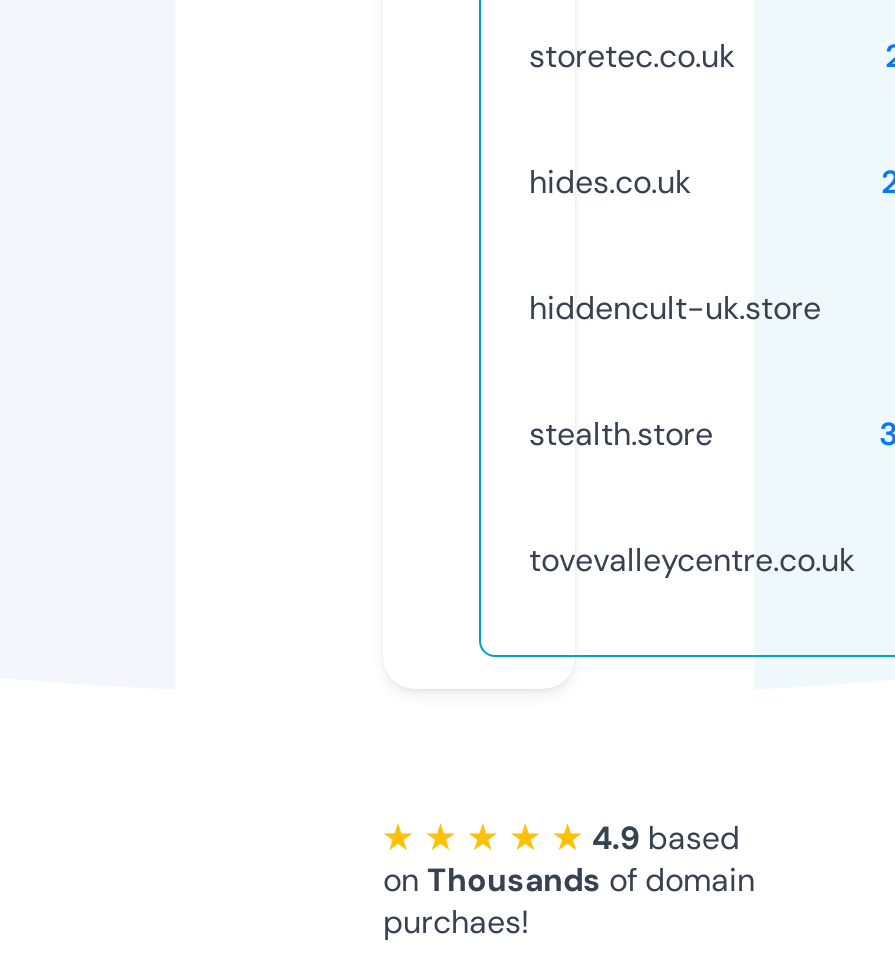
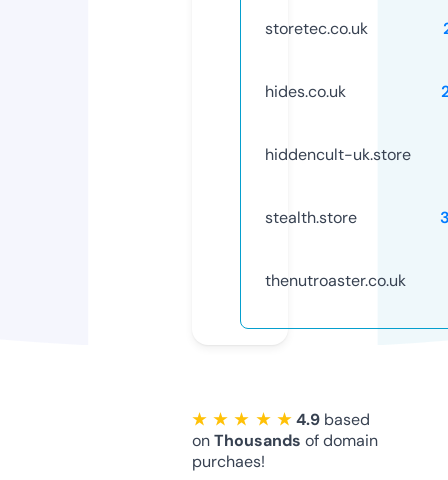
[529,539,855,581] tovevalleycentre.co.uk -> [265,270,406,291] thenutroaster.co.uk

